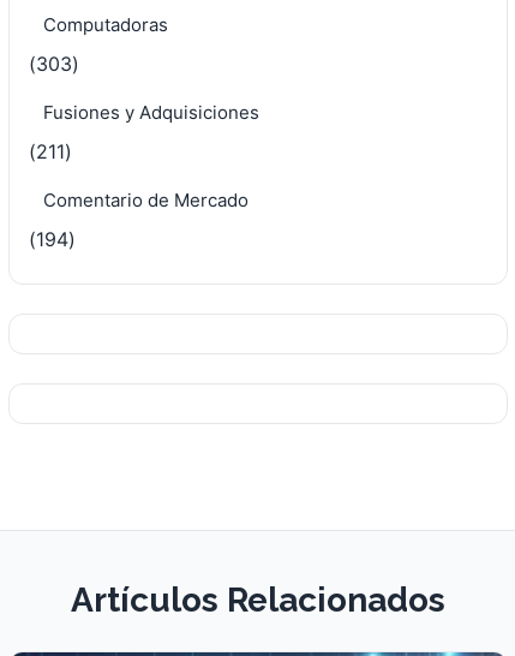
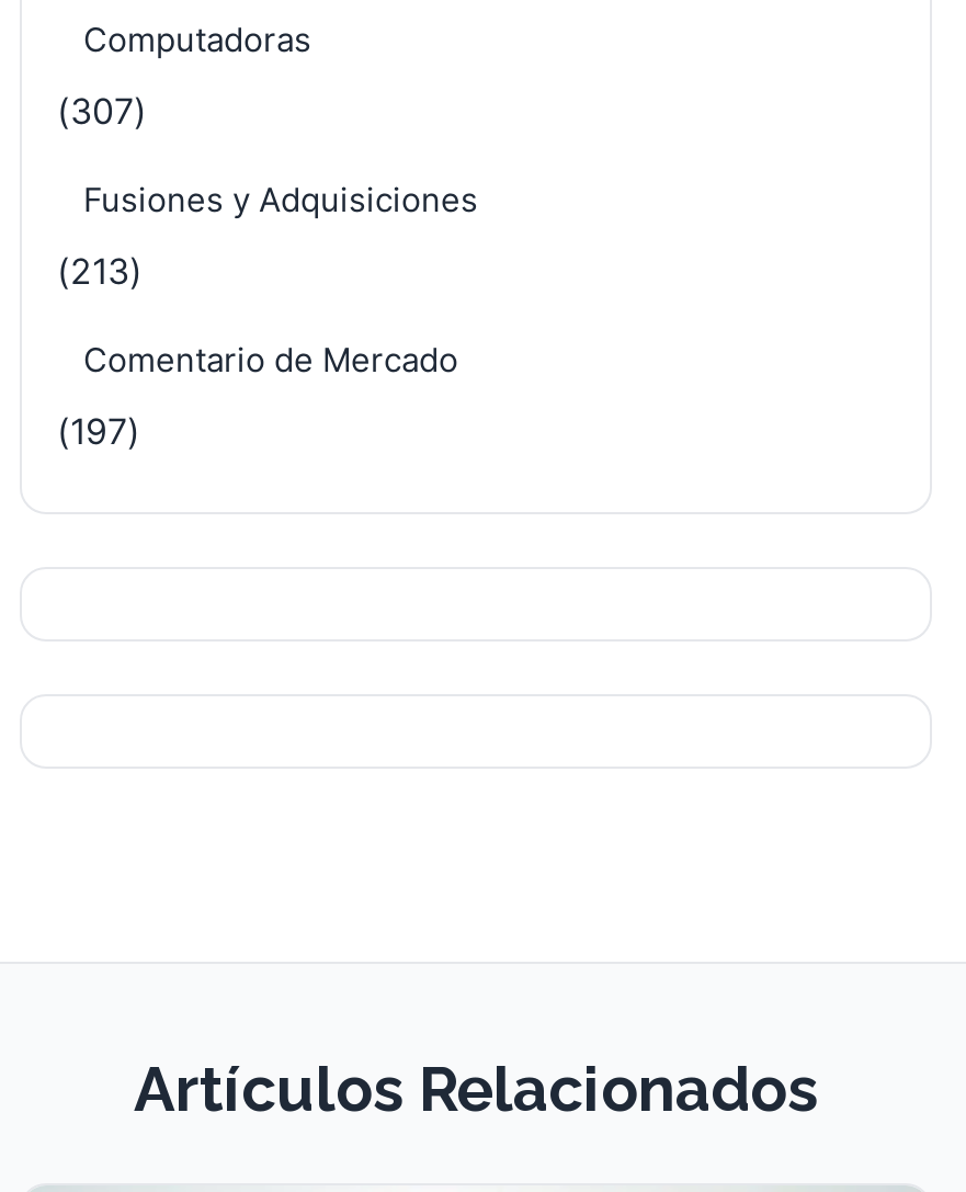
[29,51,79,75] (303) -> [57,88,147,132] (307)
[29,139,72,163] (211) -> [57,248,143,292] (213)
[29,227,76,251] (194) -> [57,409,140,452] (197)

